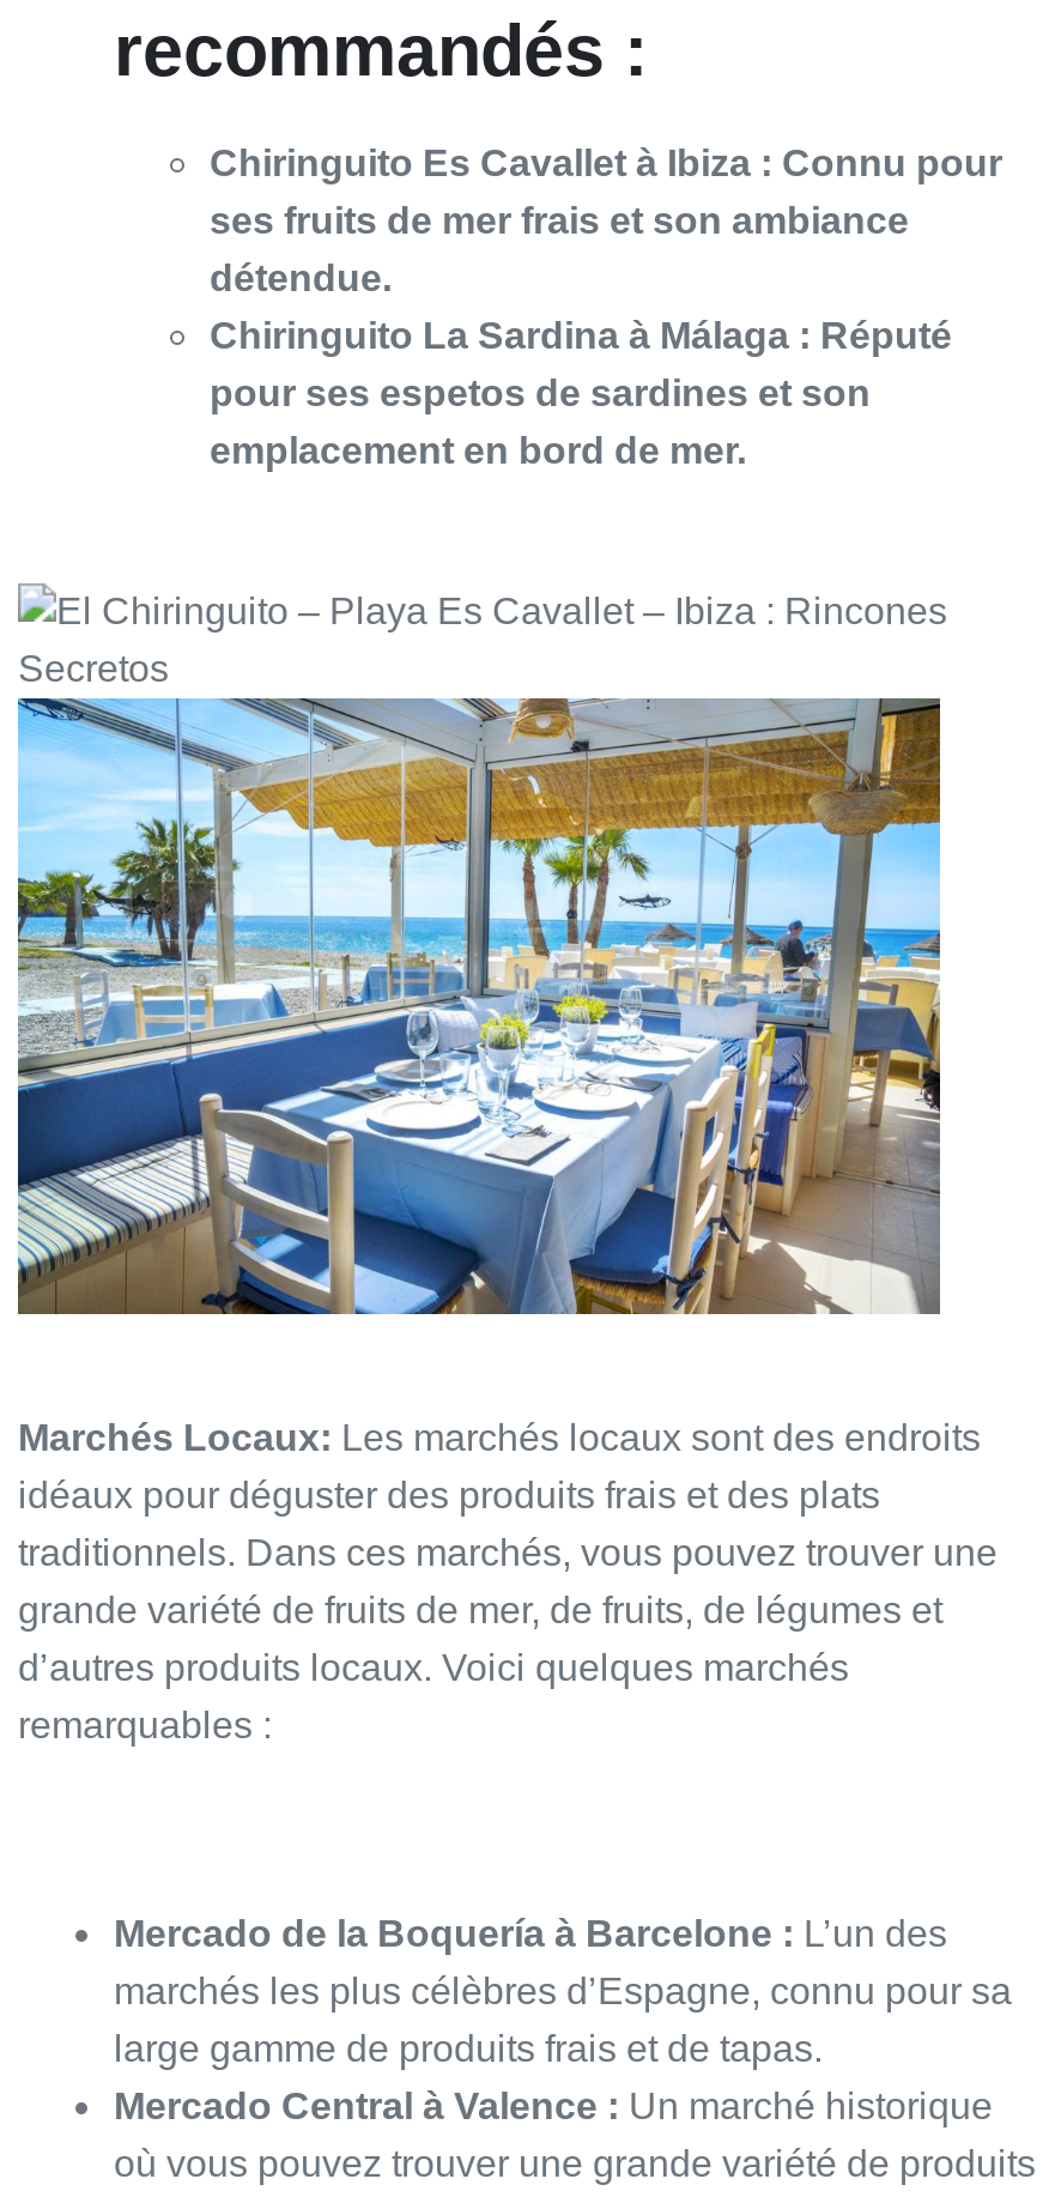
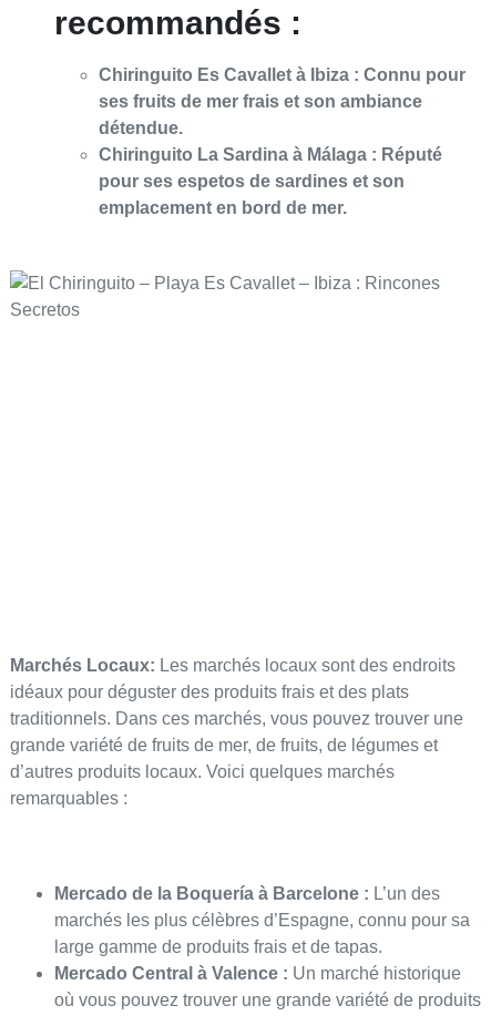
[16,695,942,1318] [image] -> none

